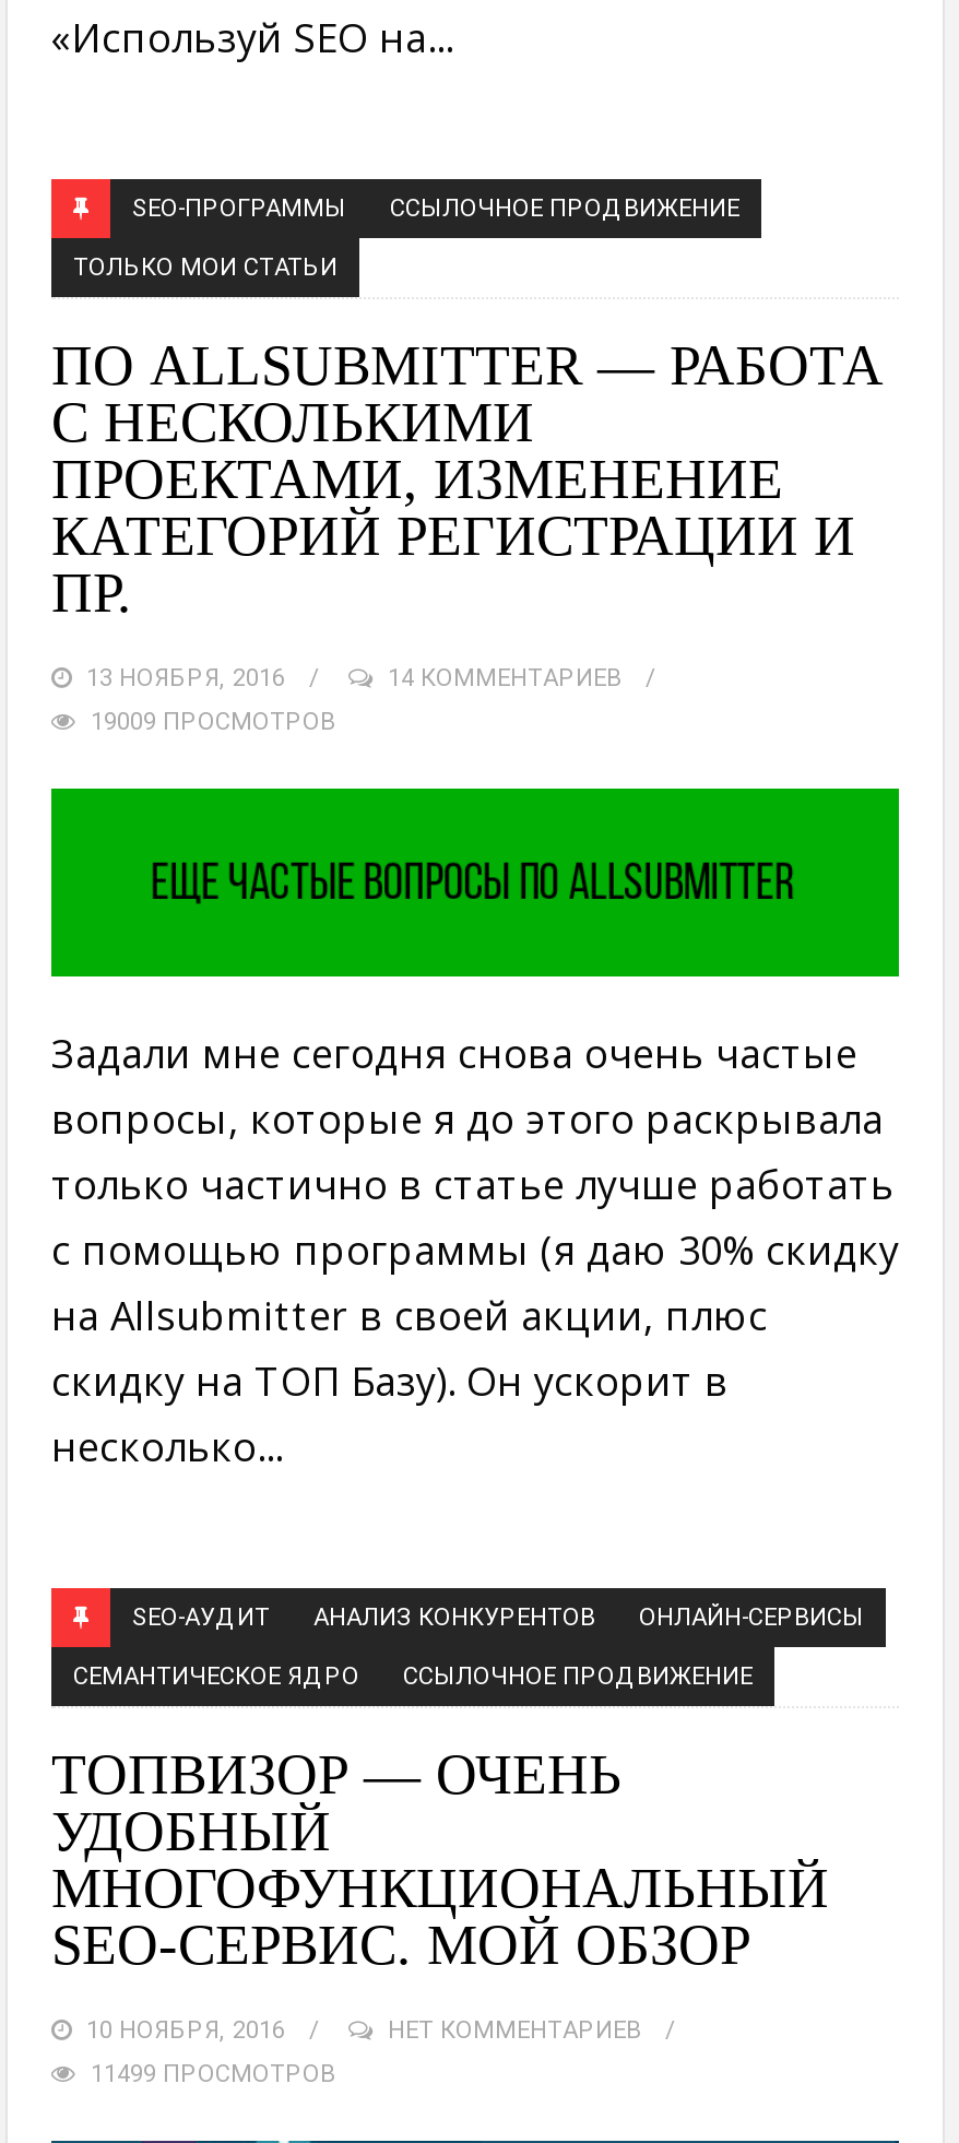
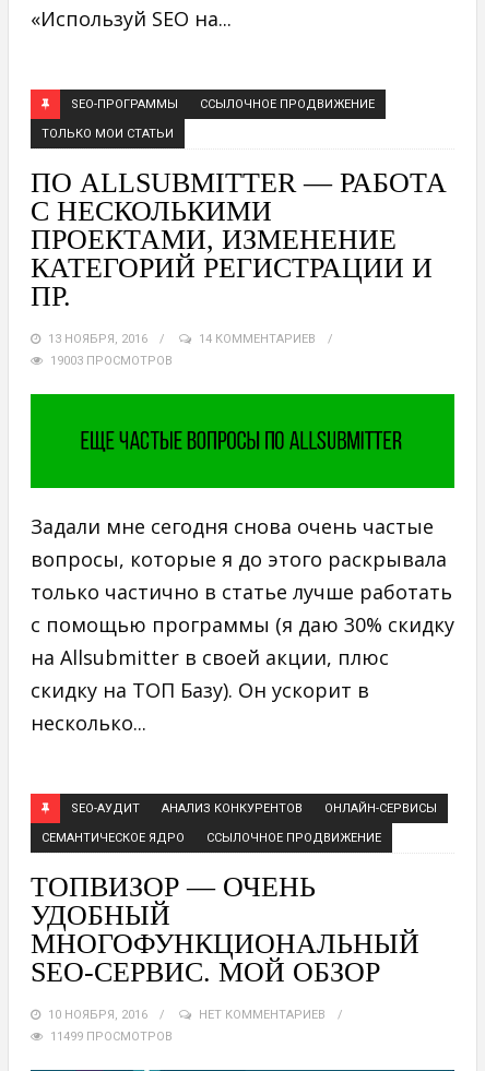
[84,708,335,736] 19009 ПРОСМОТРОВ -> [47,354,173,368] 19003 ПРОСМОТРОВ

